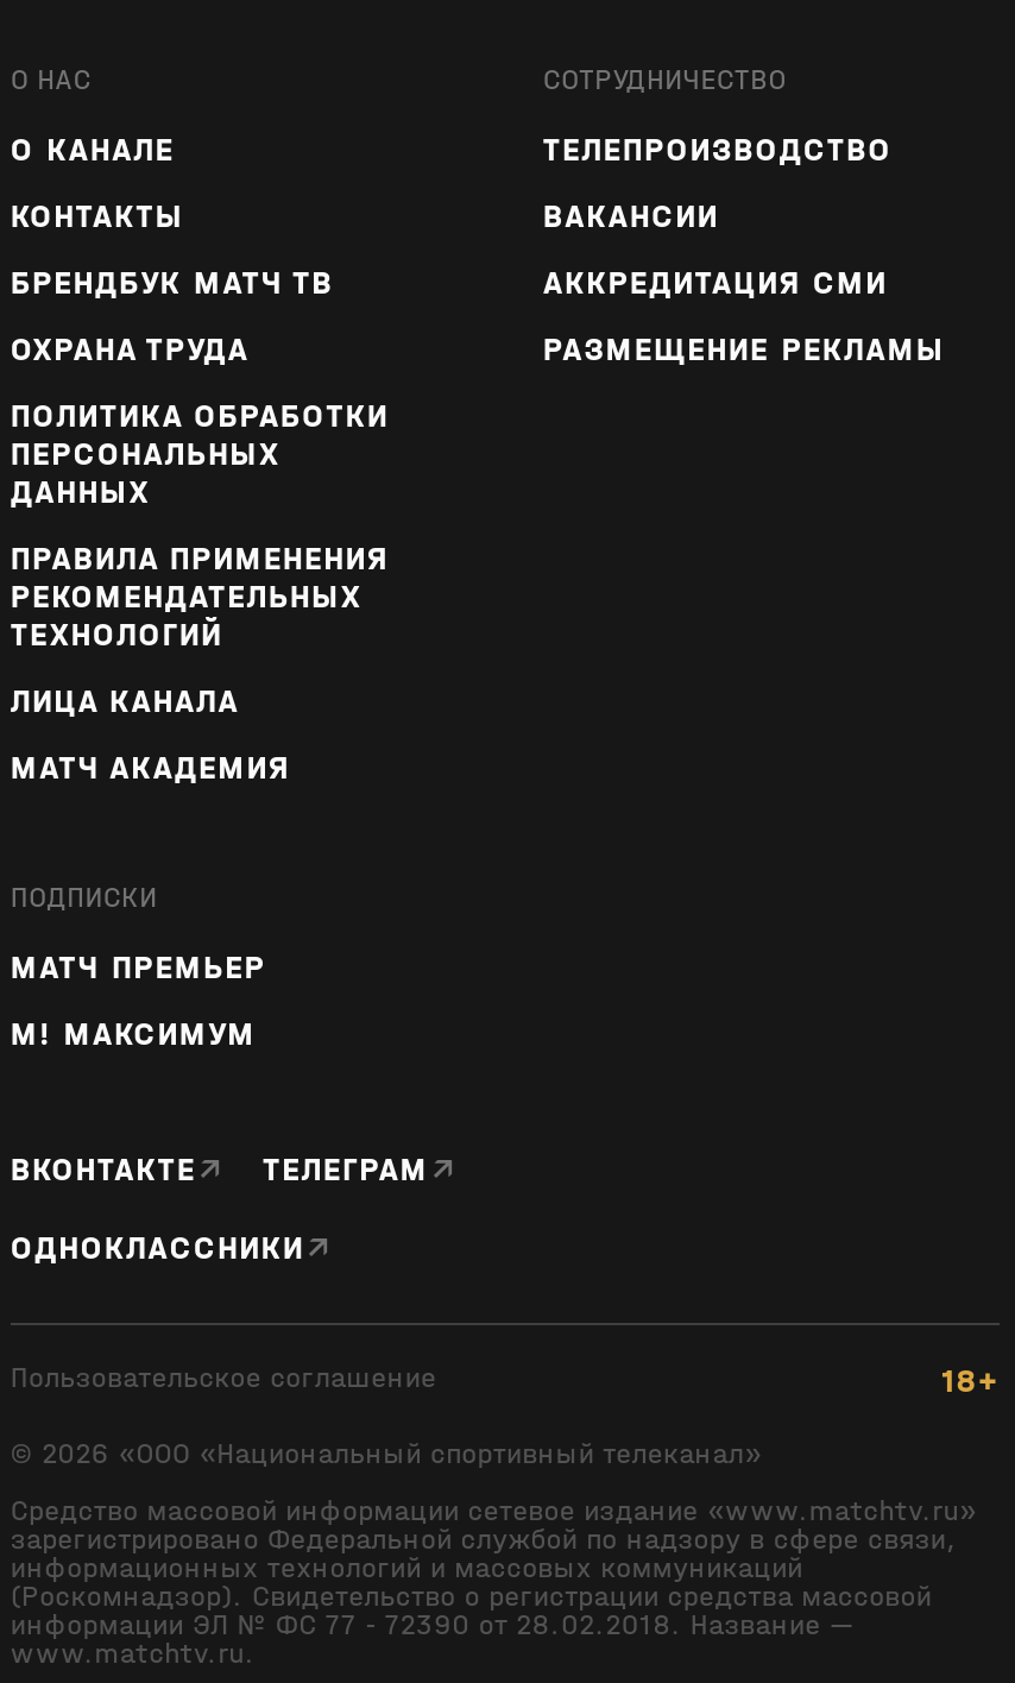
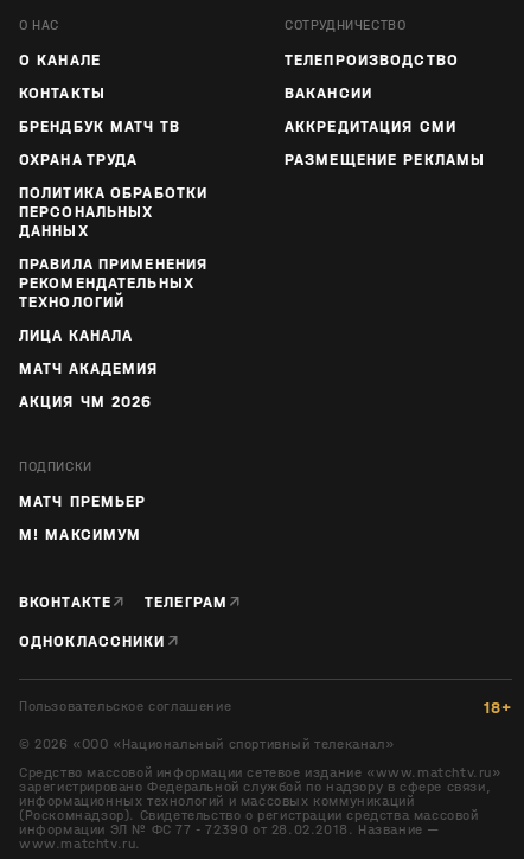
none -> [19,392,152,412] АКЦИЯ ЧМ 2026

